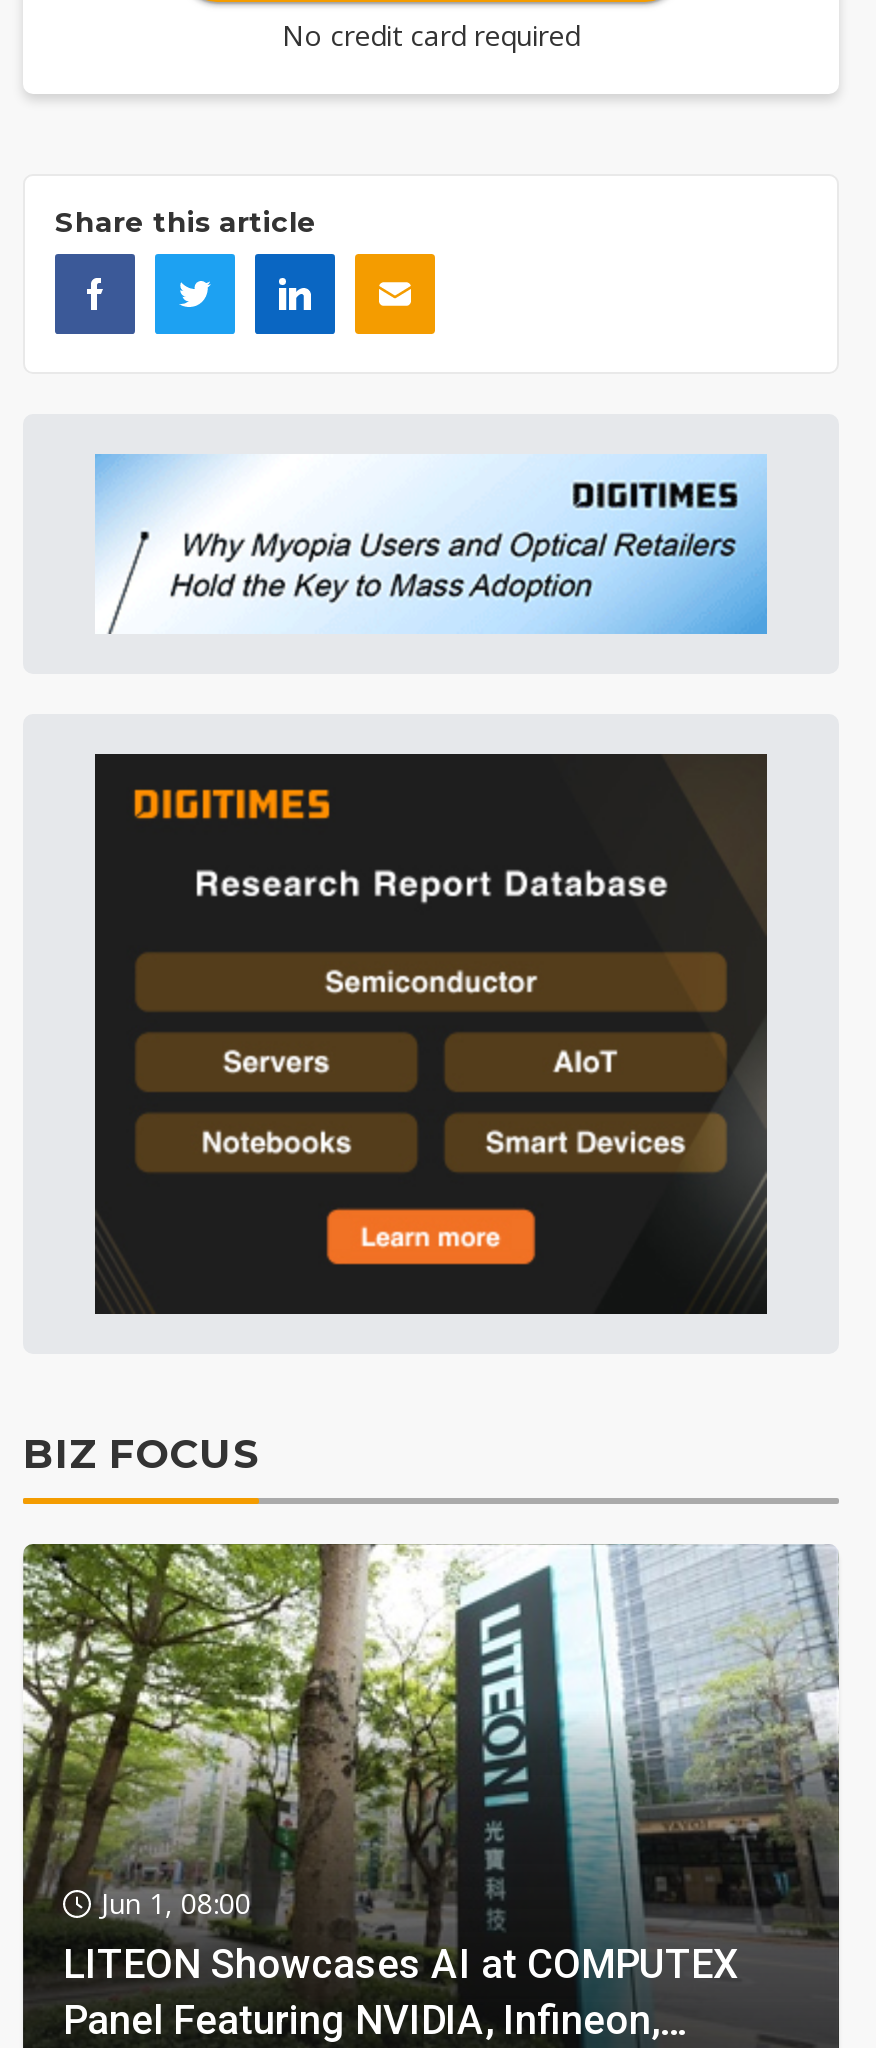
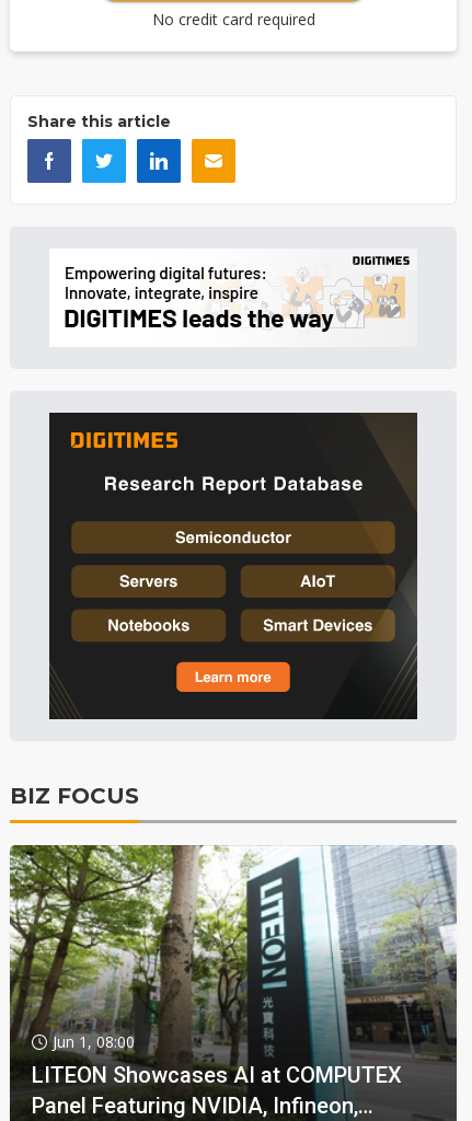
[93,452,769,636] [image] -> [49,249,417,347] [image]

